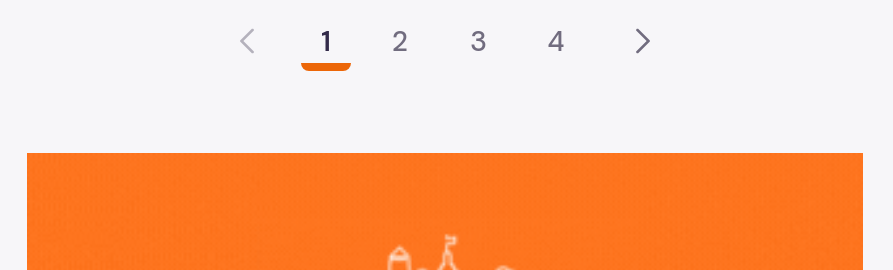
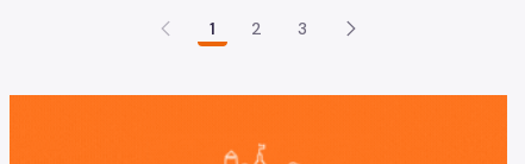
[547,24,568,60] 4 -> none

